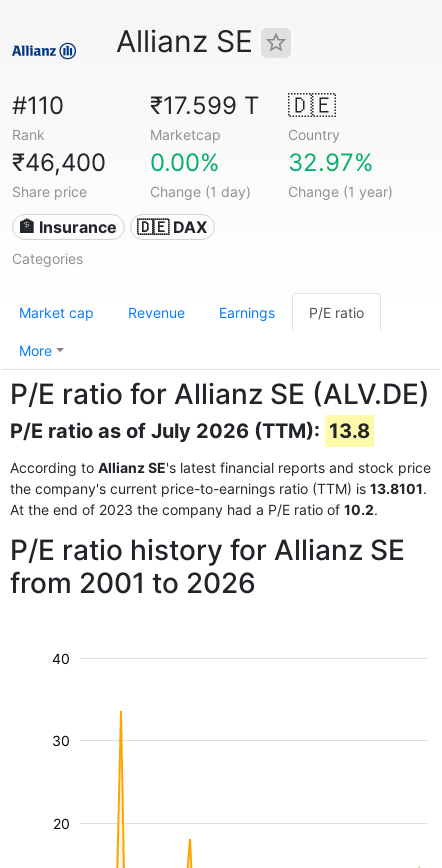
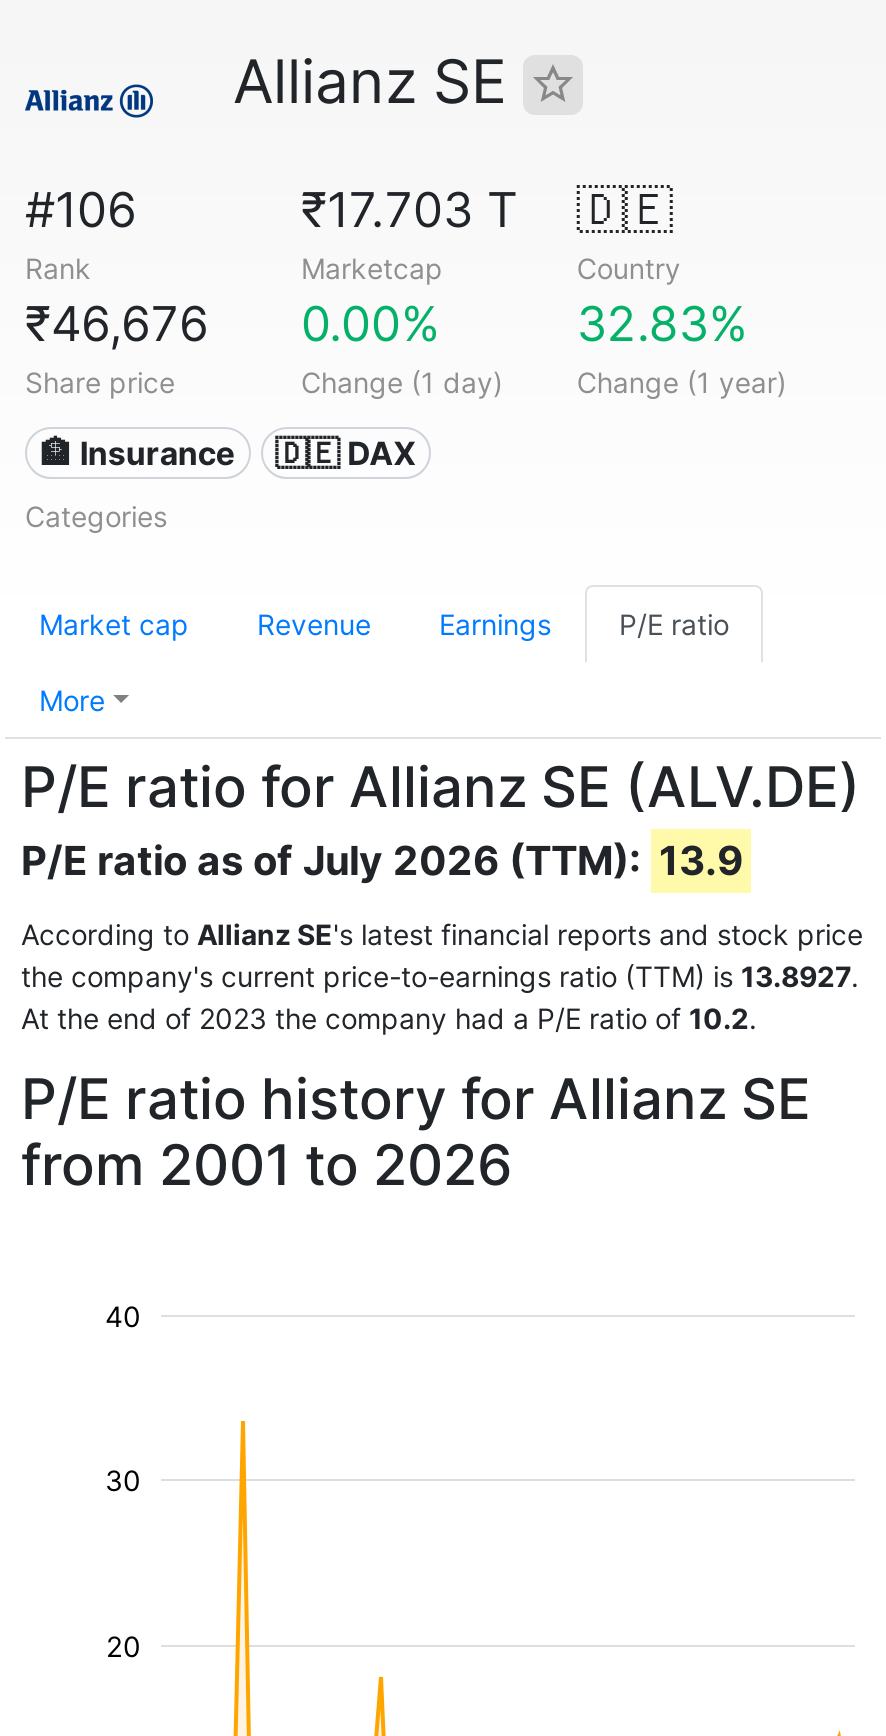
[12,91,64,120] #110 -> [25,181,137,239] #106
[150,91,259,120] ₹17.599 T -> [301,181,517,239] ₹17.703 T
[12,148,220,177] ₹46,400 0.00% -> [25,295,441,353] ₹46,676 0.00%
[288,148,374,177] 32.97% -> [577,295,749,353] 32.83%
[10,419,370,443] P/E ratio as of July 2026 (TTM): 13.8 -> [21,837,743,885] P/E ratio as of July 2026 (TTM): 13.9
[10,480,427,497] the company's current price-to-earnings ratio (TTM) is 13.8101. -> [21,959,859,993] the company's current price-to-earnings ratio (TTM) is 13.8927.

